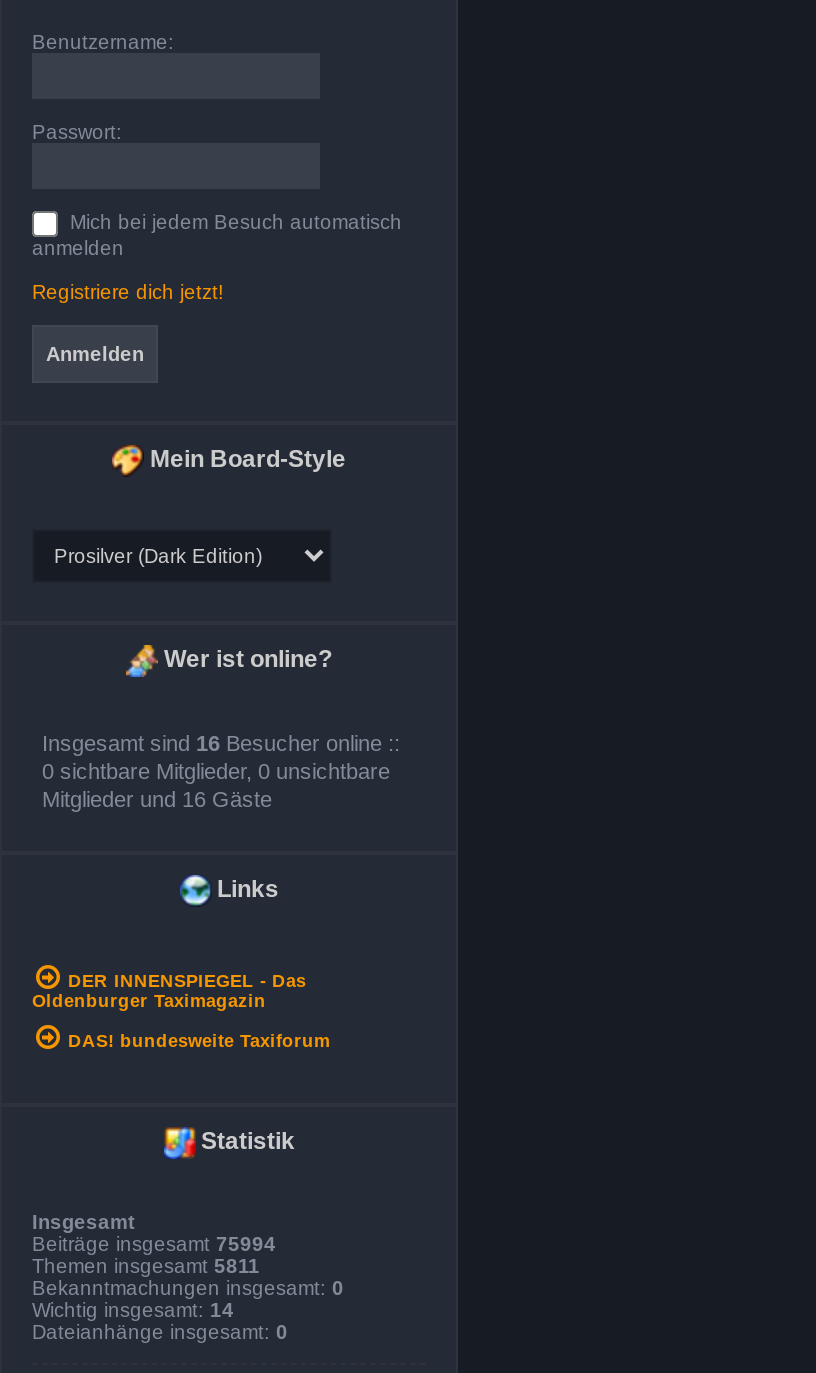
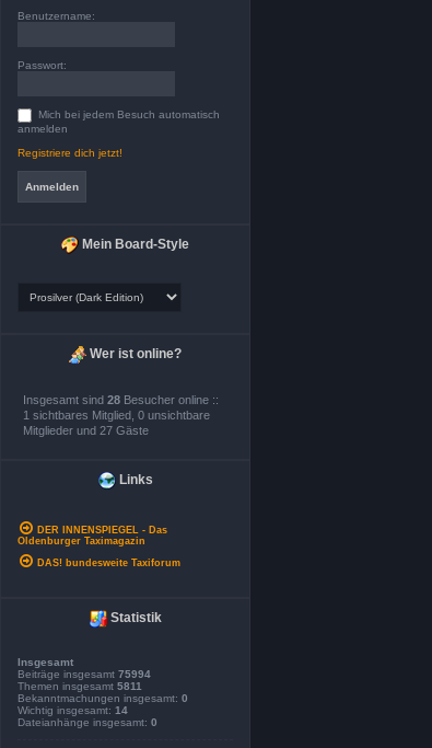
[42,731,400,755] Insgesamt sind 16 Besucher online :: -> [23,393,219,407] Insgesamt sind 28 Besucher online ::
[42,759,390,783] 0 sichtbare Mitglieder, 0 unsichtbare -> [23,409,210,422] 1 sichtbares Mitglied, 0 unsichtbare
[42,787,272,811] Mitglieder und 16 Gäste -> [23,424,149,437] Mitglieder und 27 Gäste

